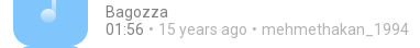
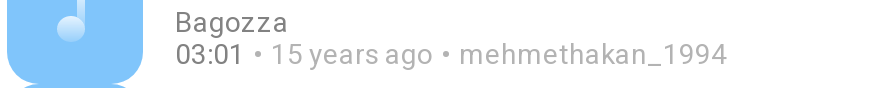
[106,21,409,38] 01:56 15 years ago mehmethakan_1994 -> [175,38,727,70] 03:01 15 years ago mehmethakan_1994

